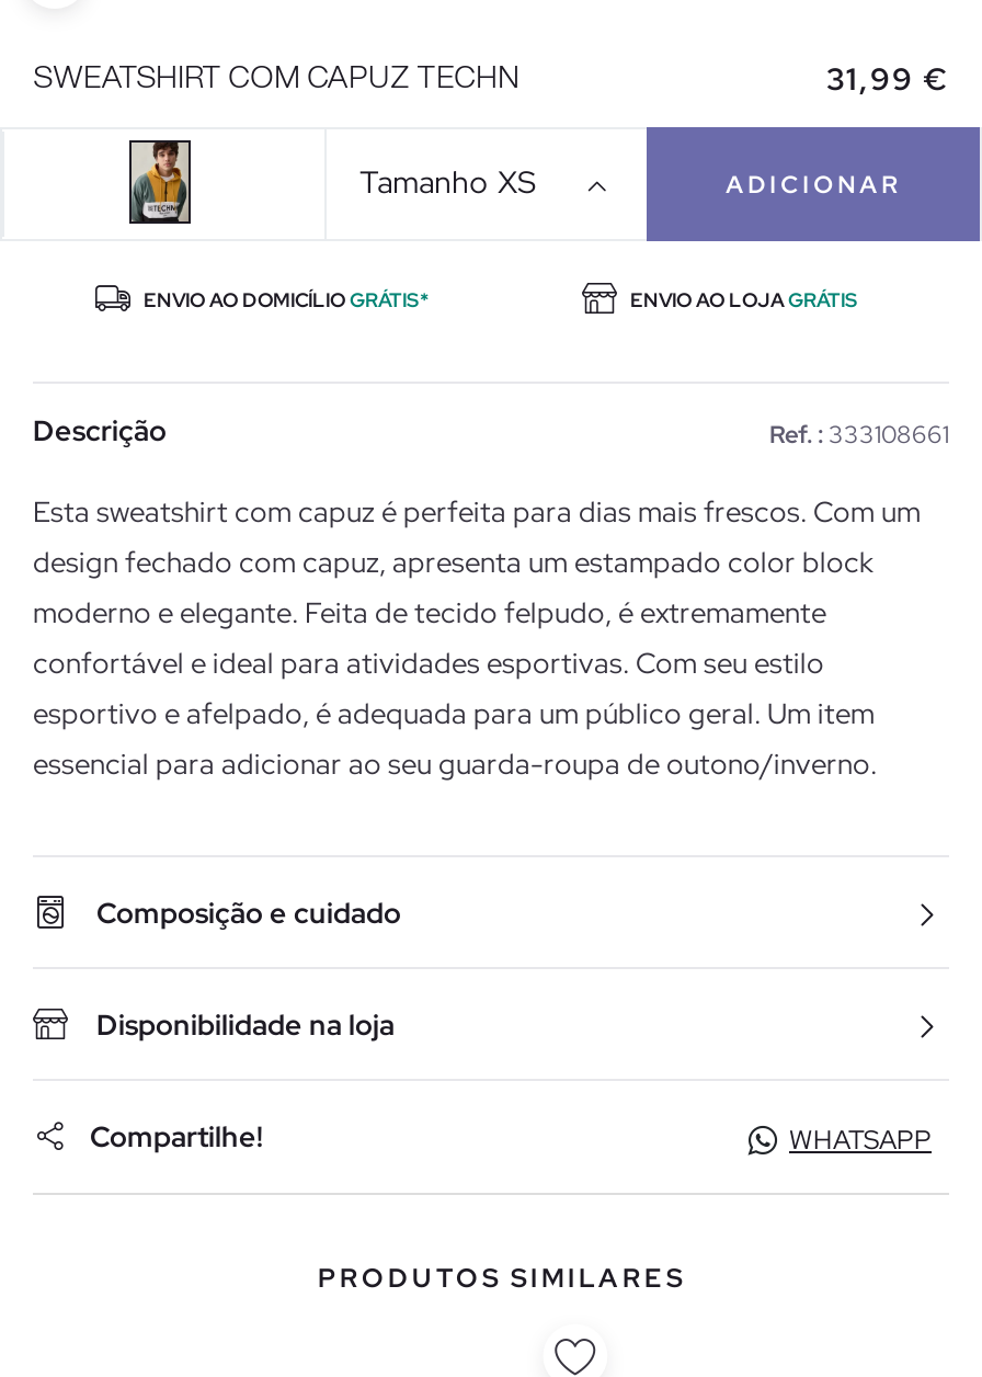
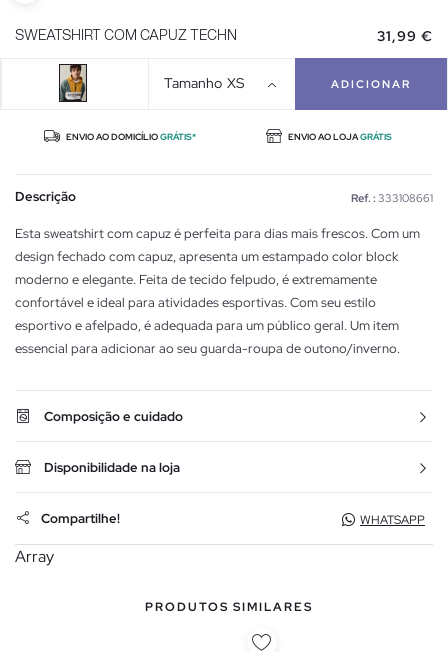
none -> [15,546,54,567] Array

